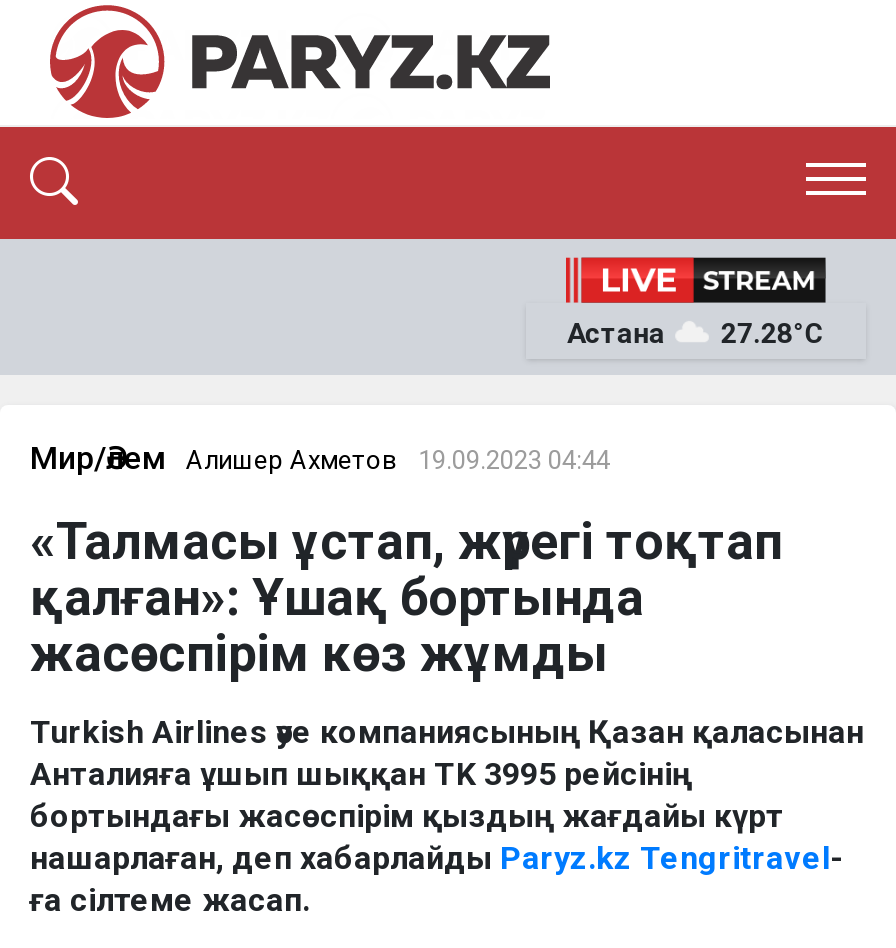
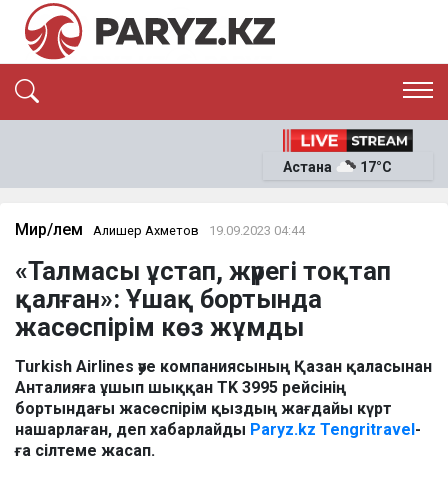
[721,317,825,349] 27.28°C -> [360,159,392,175] 17°C

